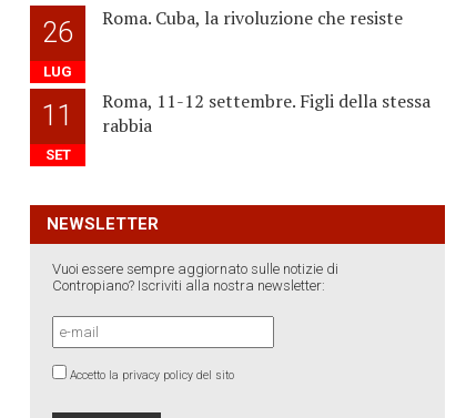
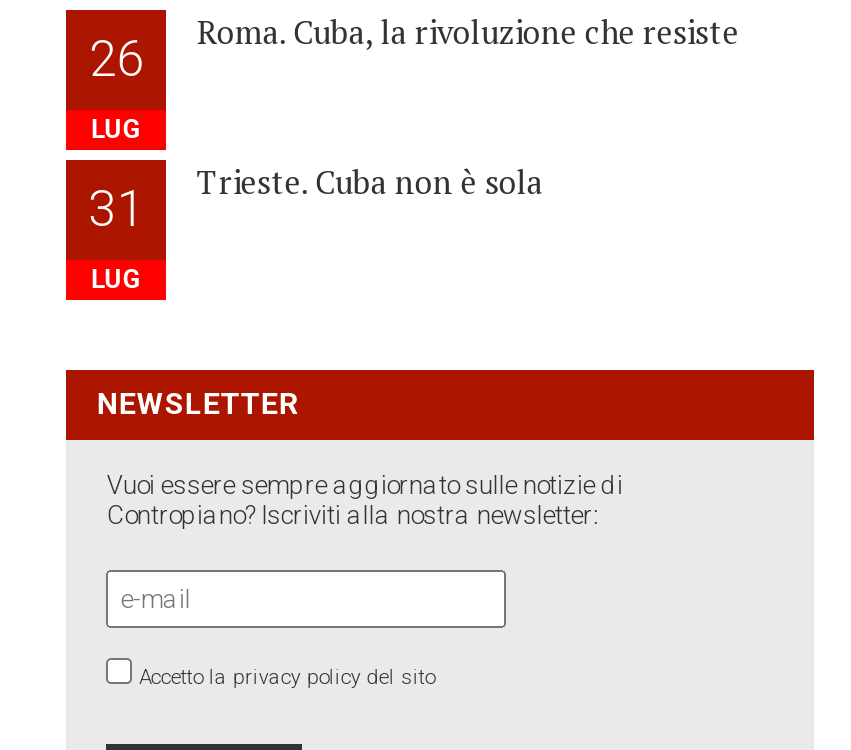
[103,89,431,138] Roma, 11-12 settembre. Figli della stessa | rabbia -> [197,161,543,205] Trieste. Cuba non è sola
[43,100,74,163] 11 | SET -> [89,181,145,295] 31 | LUG

